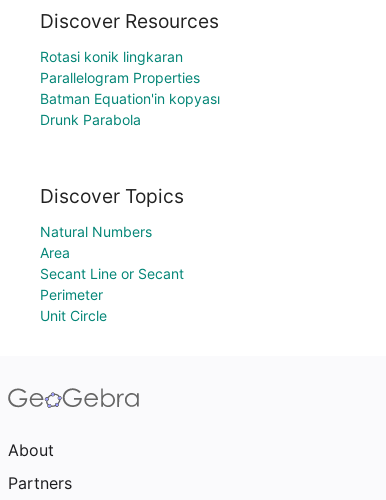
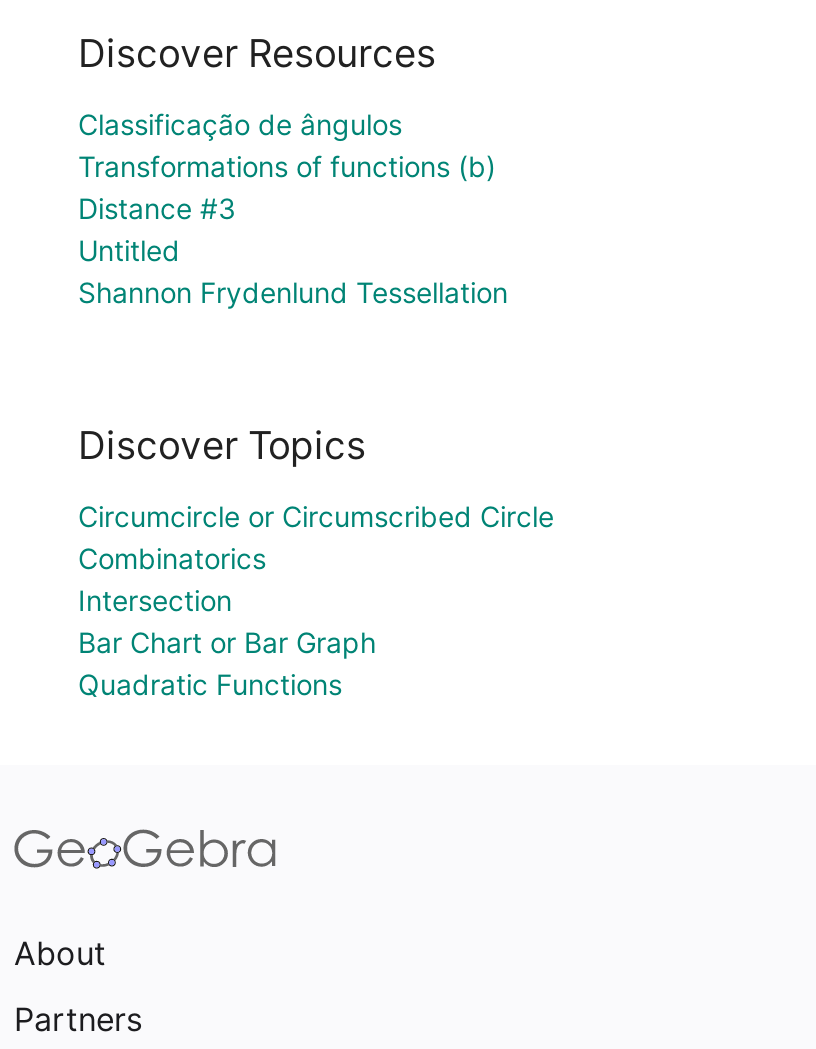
[40,48,220,128] Rotasi konik lingkaran | Parallelogram Properties | Batman Equation'in kopyası | Drunk Parabola -> [78,108,508,310] Classificação de ângulos | Transformations of functions (b) | Distance #3 | Untitled | Shannon Frydenlund Tessellation
[40,223,184,324] Natural Numbers | Area | Secant Line or Secant | Perimeter | Unit Circle -> [78,499,554,701] Circumcircle or Circumscribed Circle | Combinatorics | Intersection | Bar Chart or Bar Graph | Quadratic Functions

